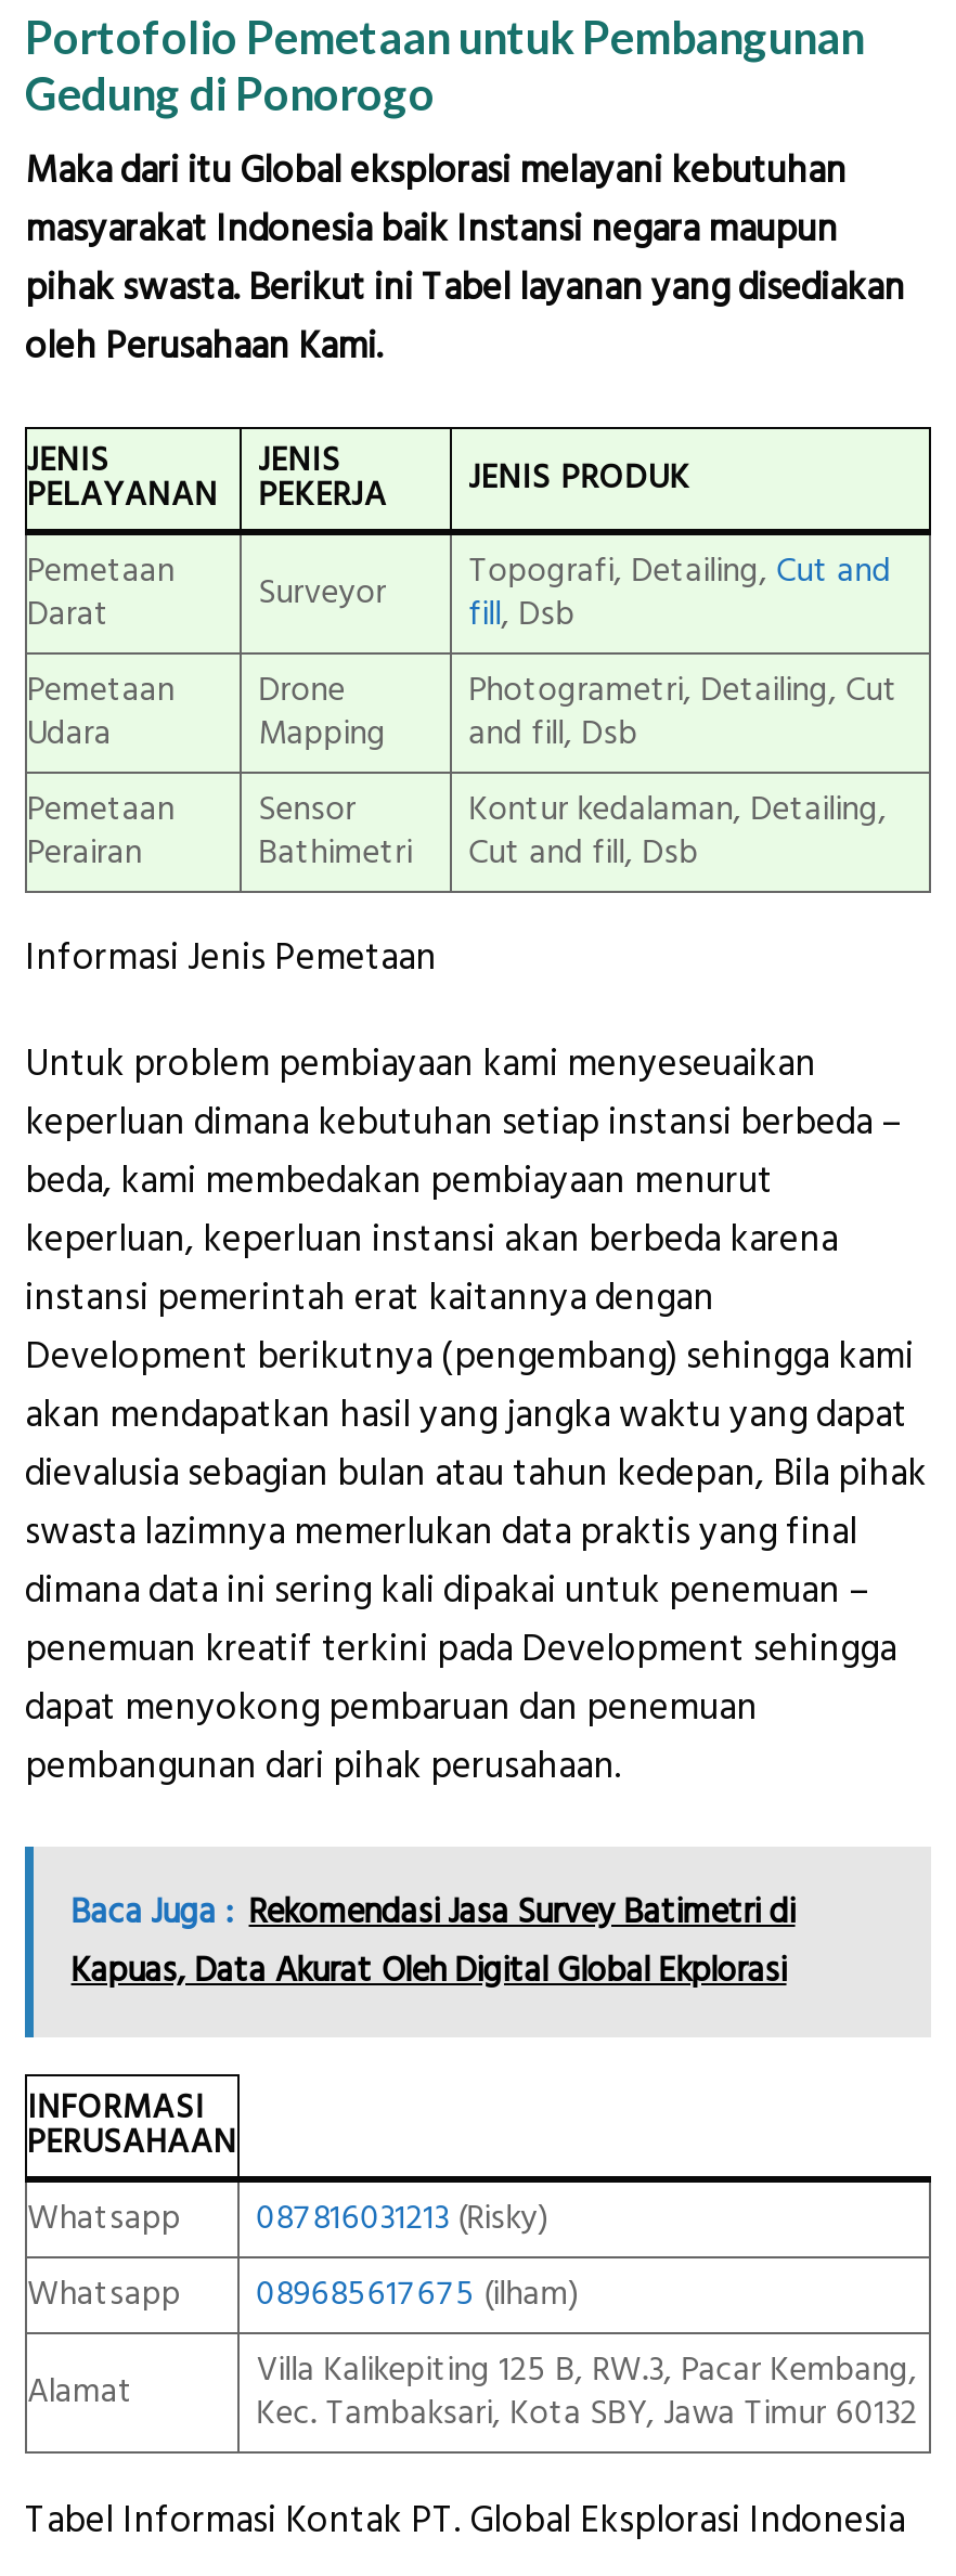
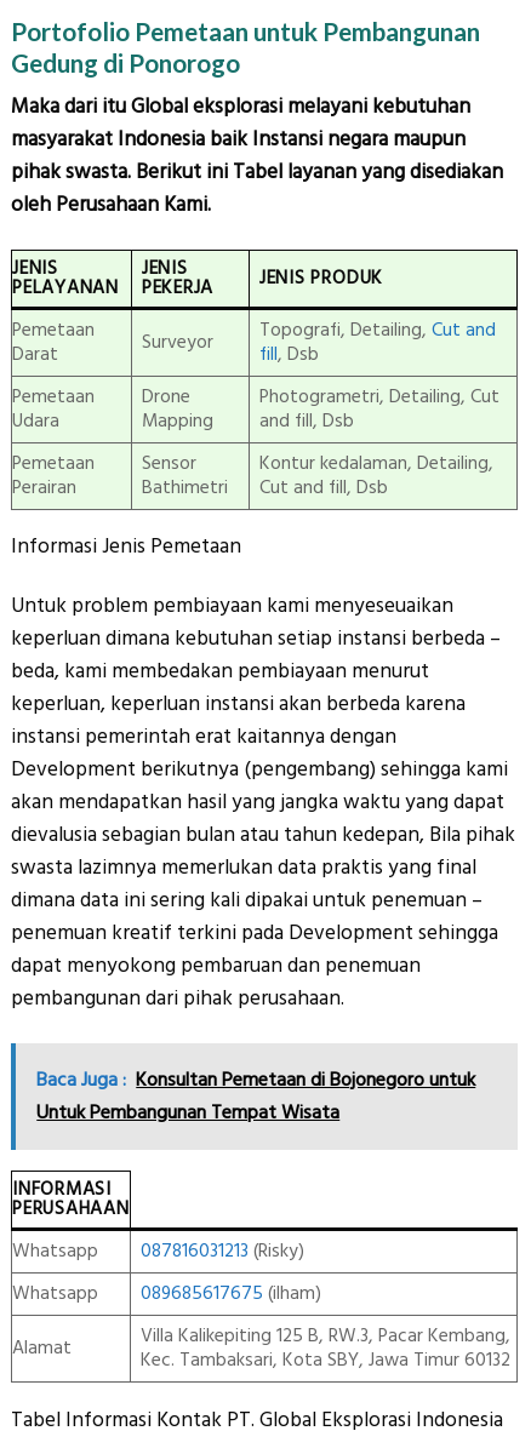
[71,1888,795,1994] Baca Juga : Rekomendasi Jasa Survey Batimetri di | Kapuas, Data Akurat Oleh Digital Global Ekplorasi -> [37,1066,476,1126] Baca Juga : Konsultan Pemetaan di Bojonegoro untuk | Untuk Pembangunan Tempat Wisata

